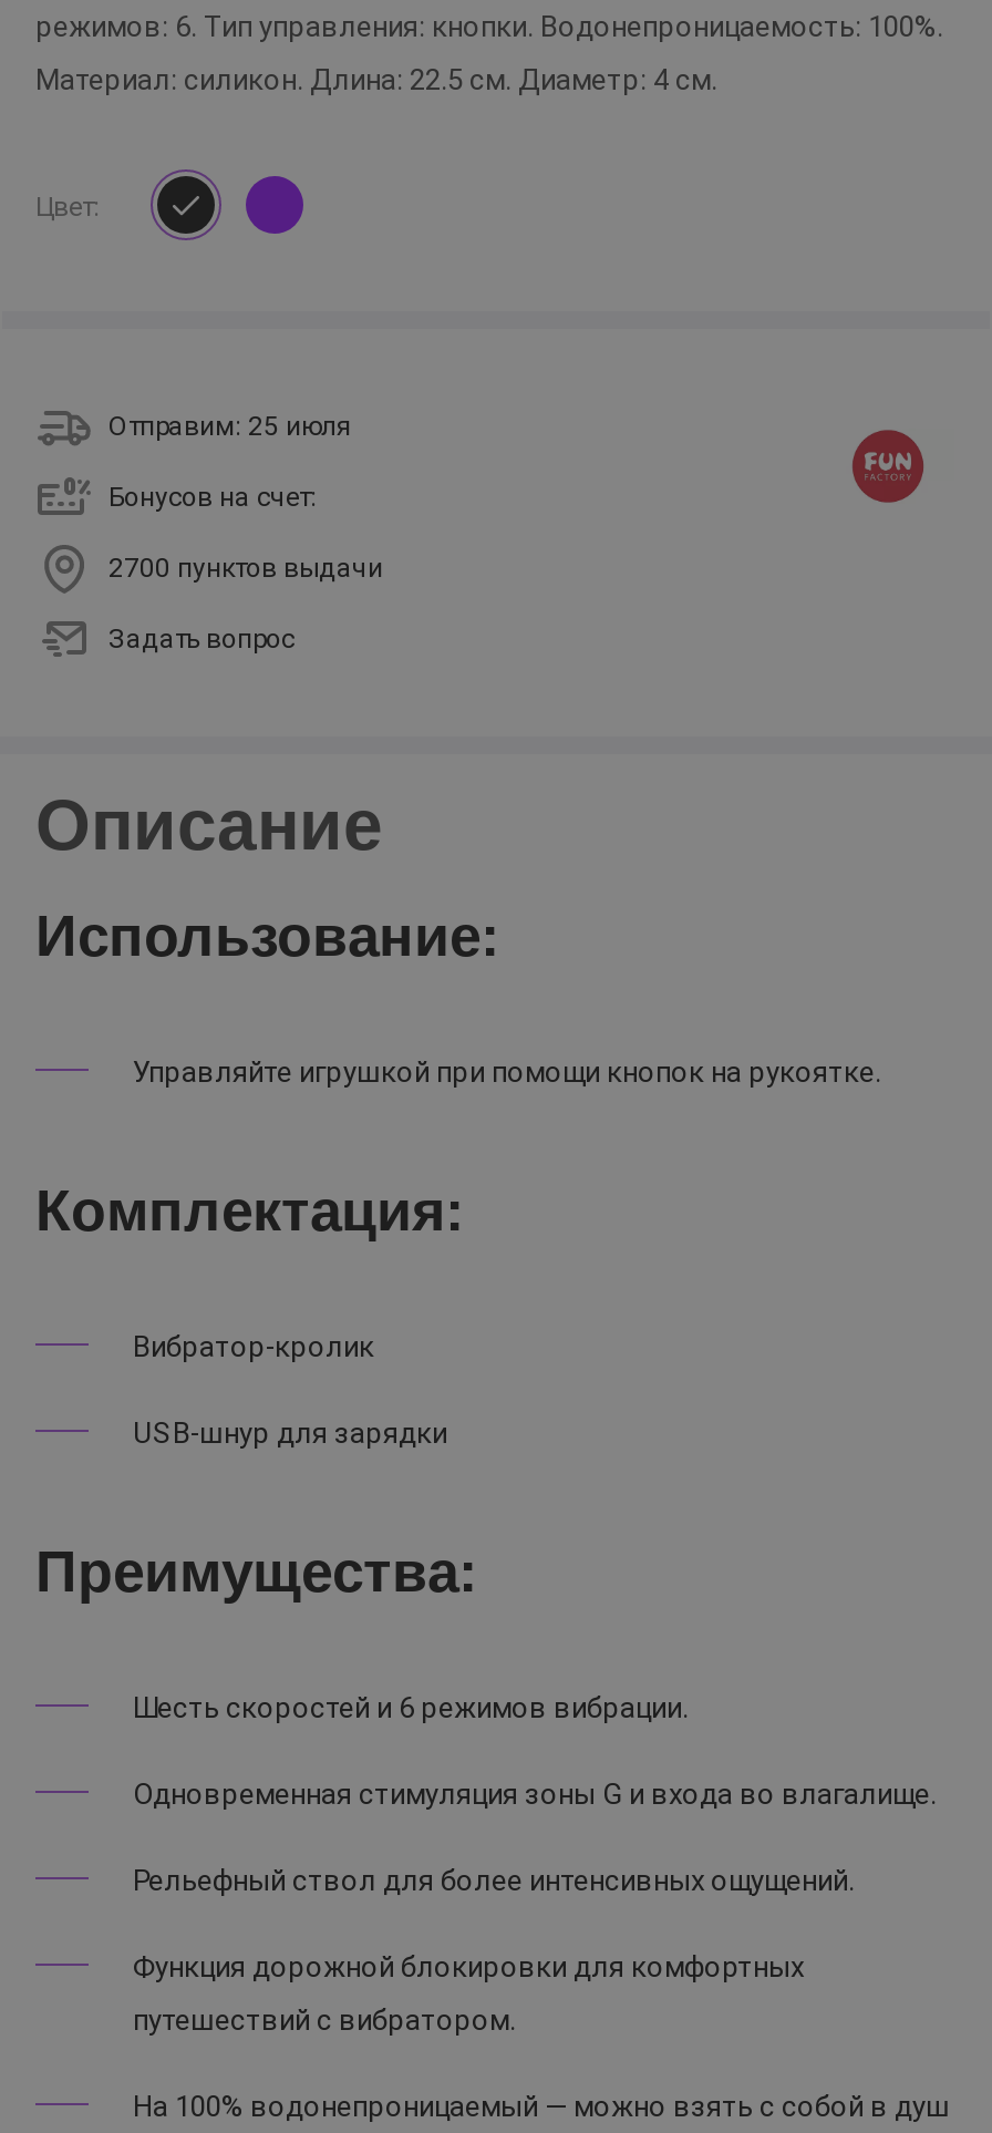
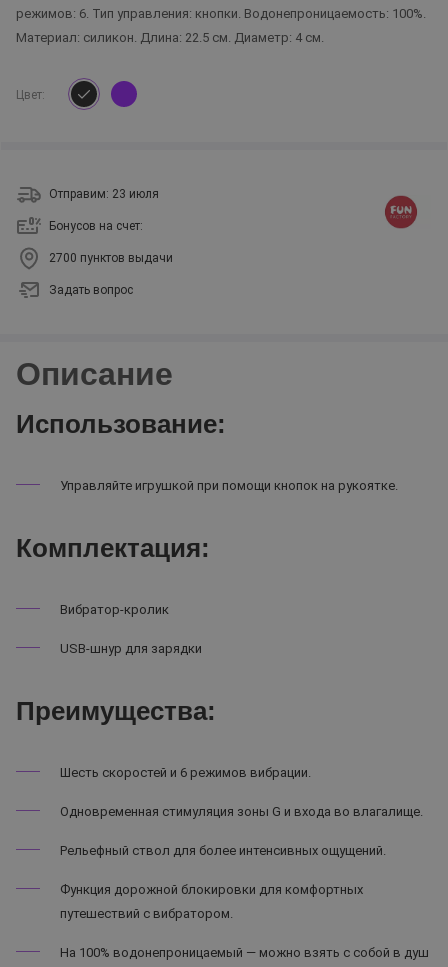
[108,411,352,442] Отправим: 25 июля -> [49,187,159,201] Отправим: 23 июля

